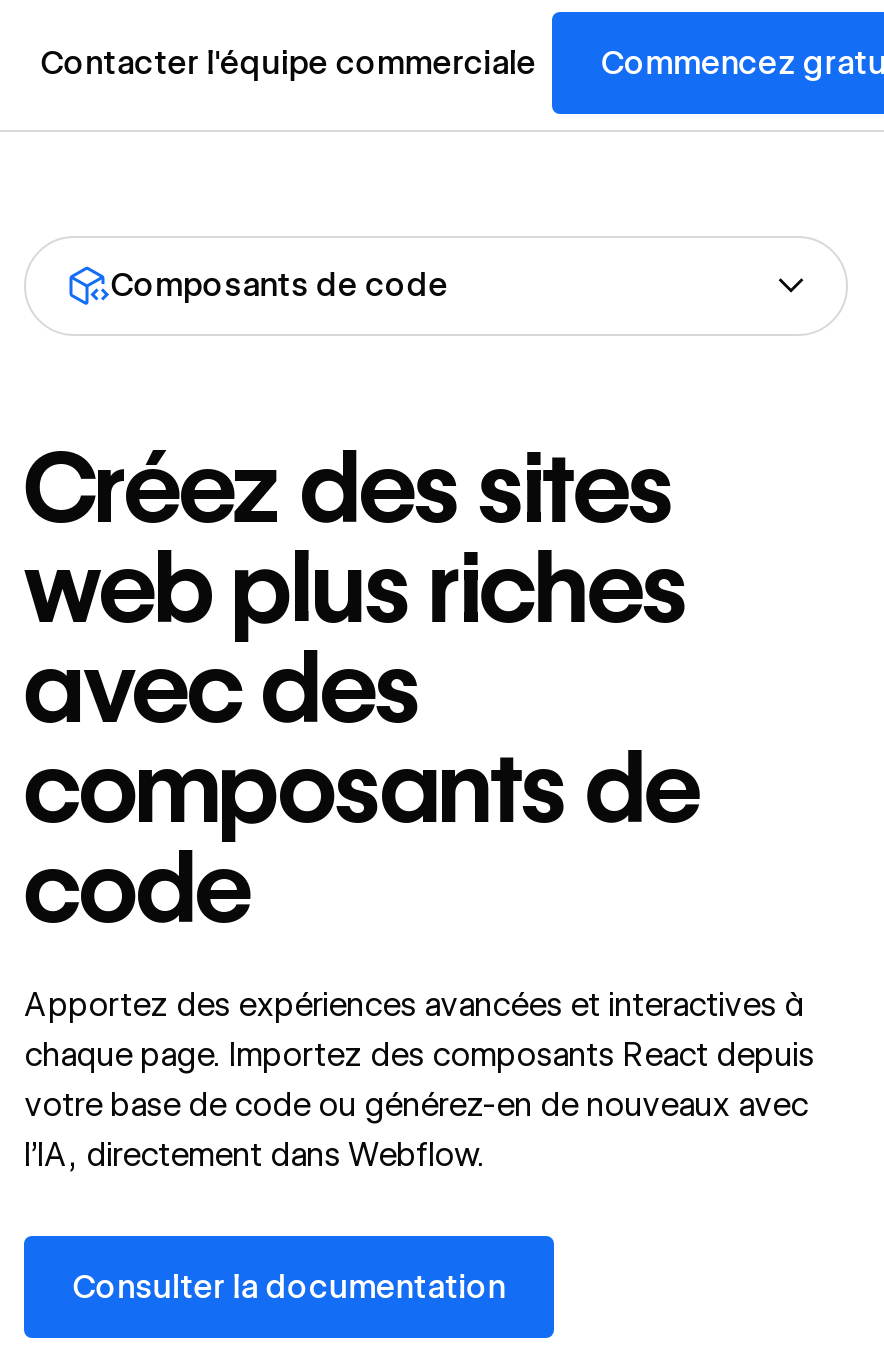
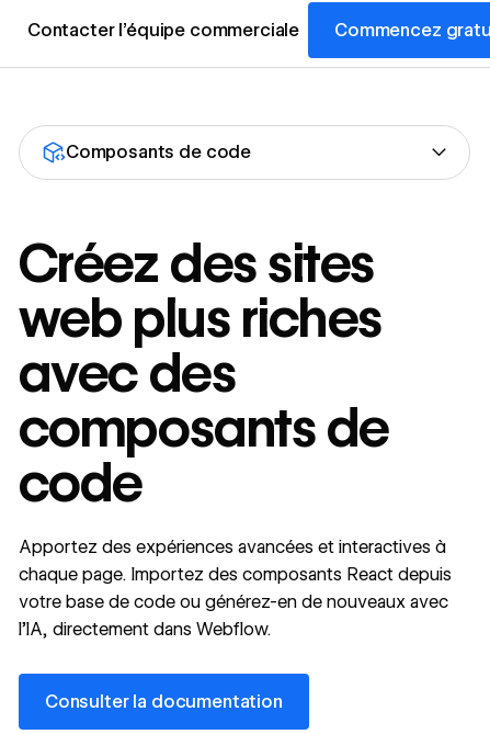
[40,44,536,82] Contacter l'équipe commerciale -> [27,20,299,41] Contacter l’équipe commerciale

